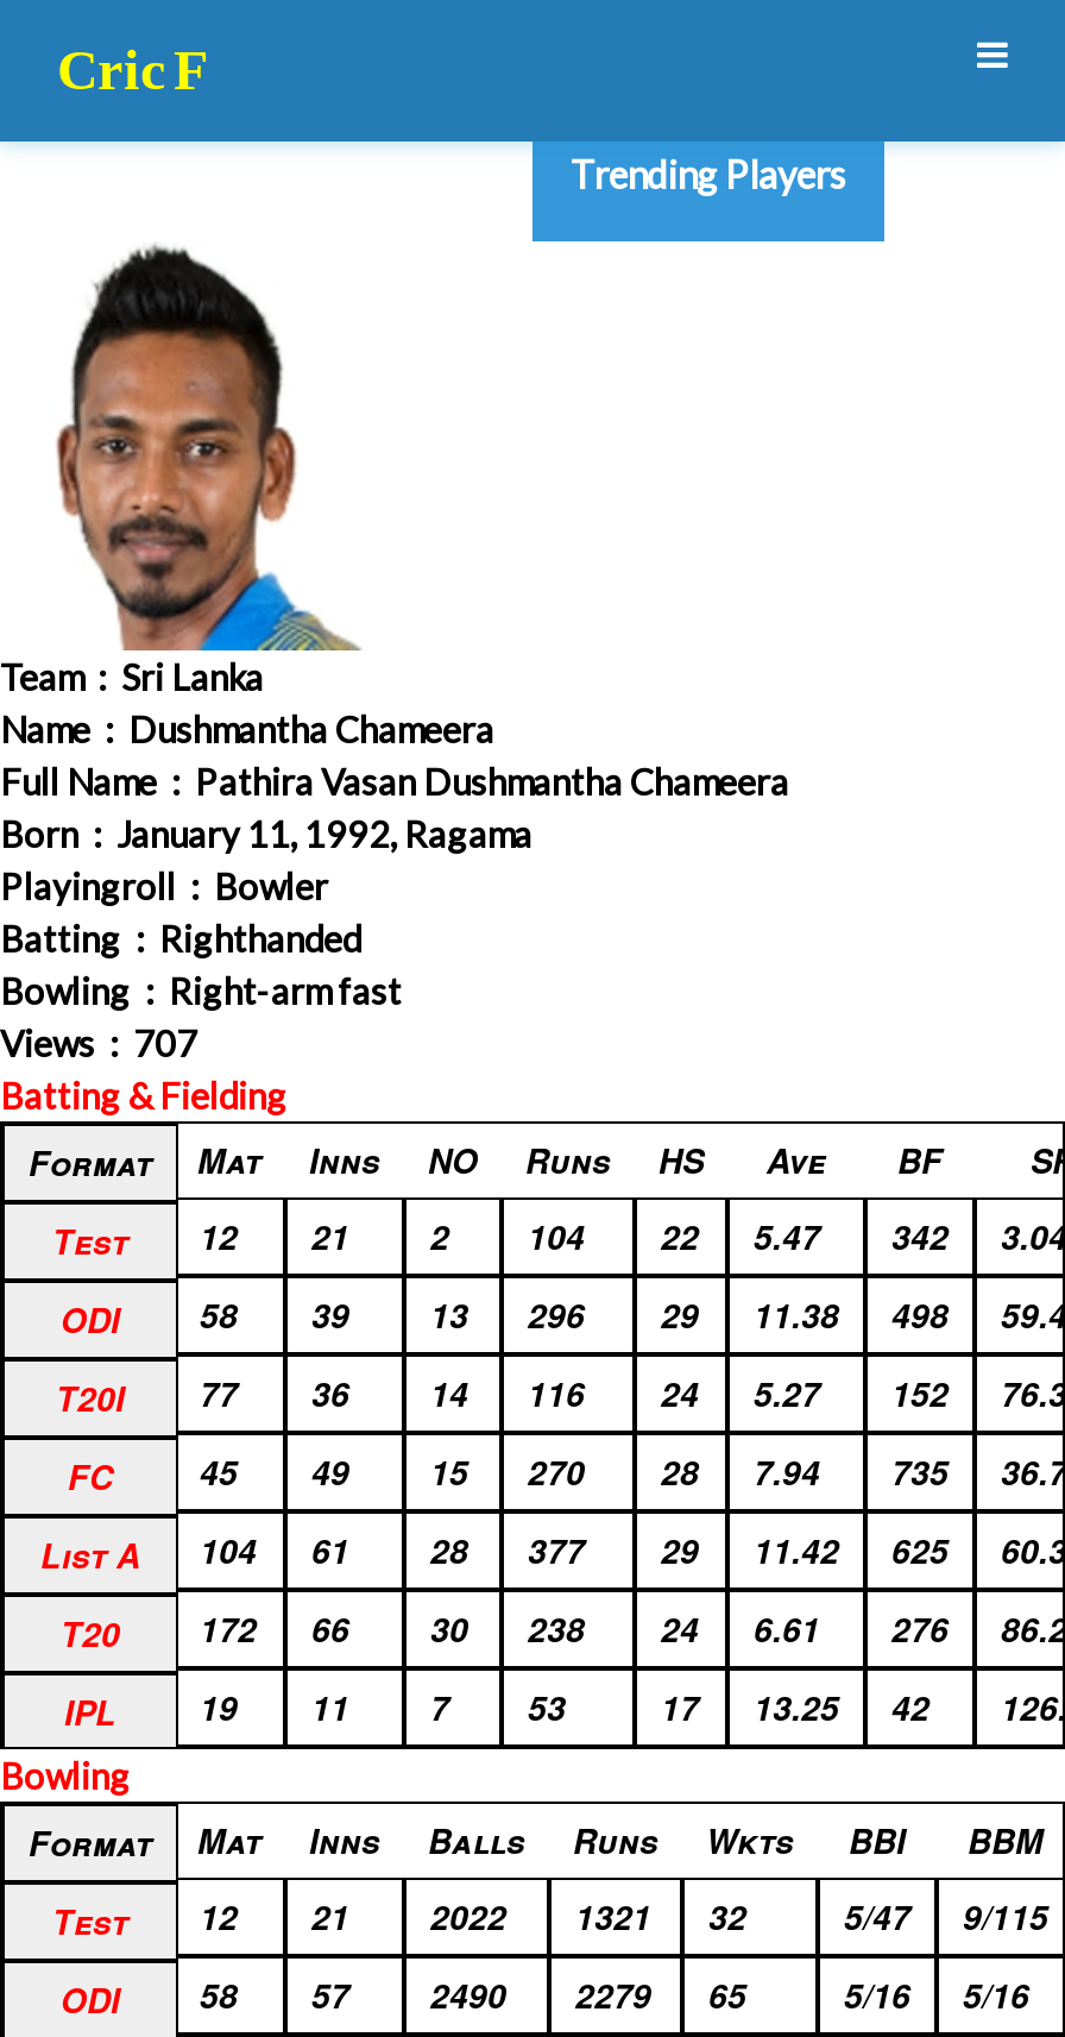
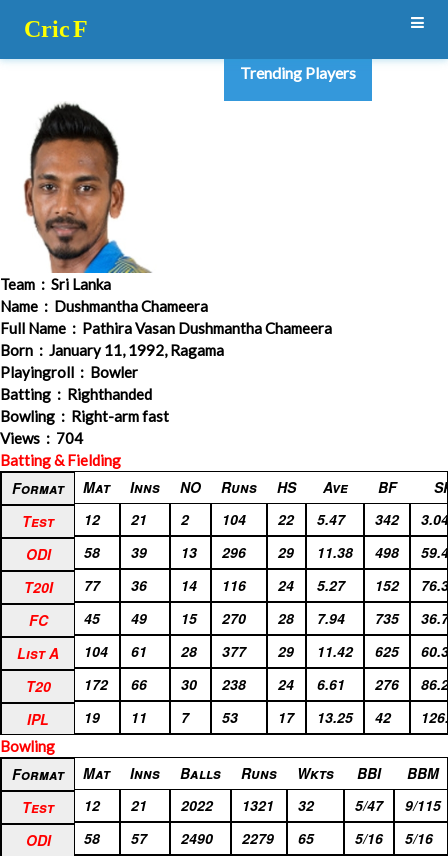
[0,1021,197,1064] Views: 707 -> [0,429,83,447] Views: 704

